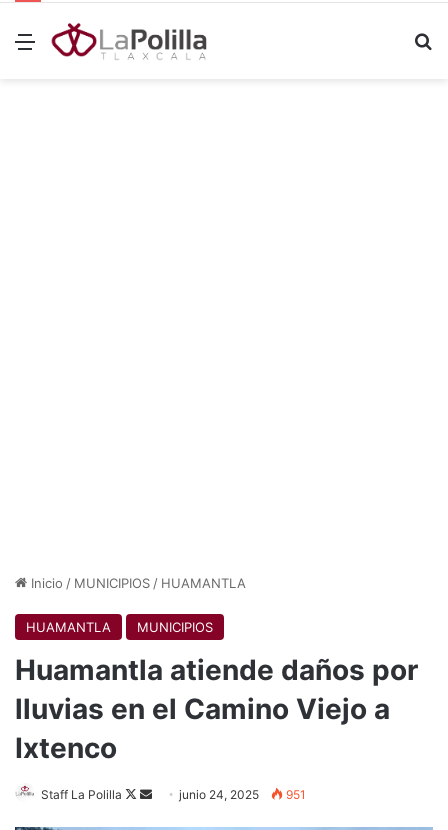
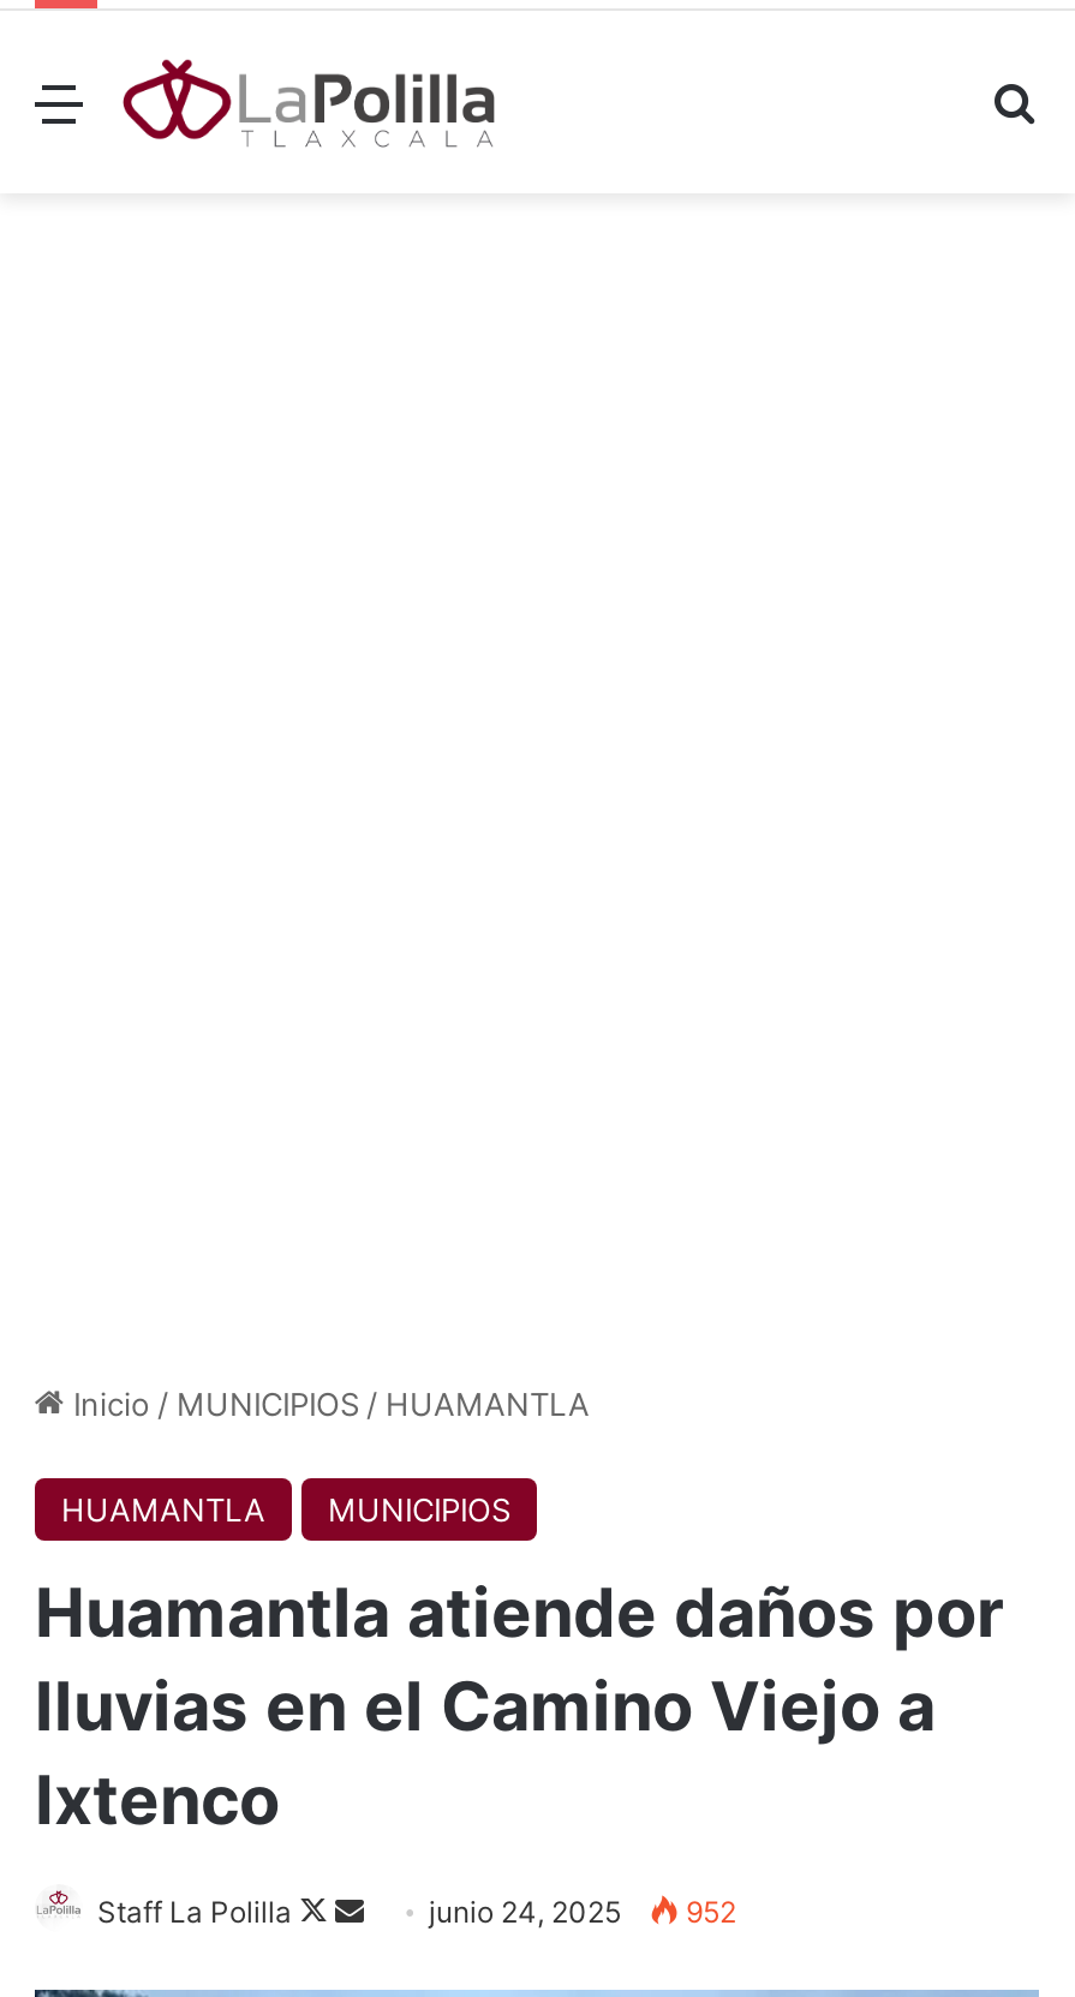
[283,786,306,801] 951 -> [679,1893,736,1929] 952

